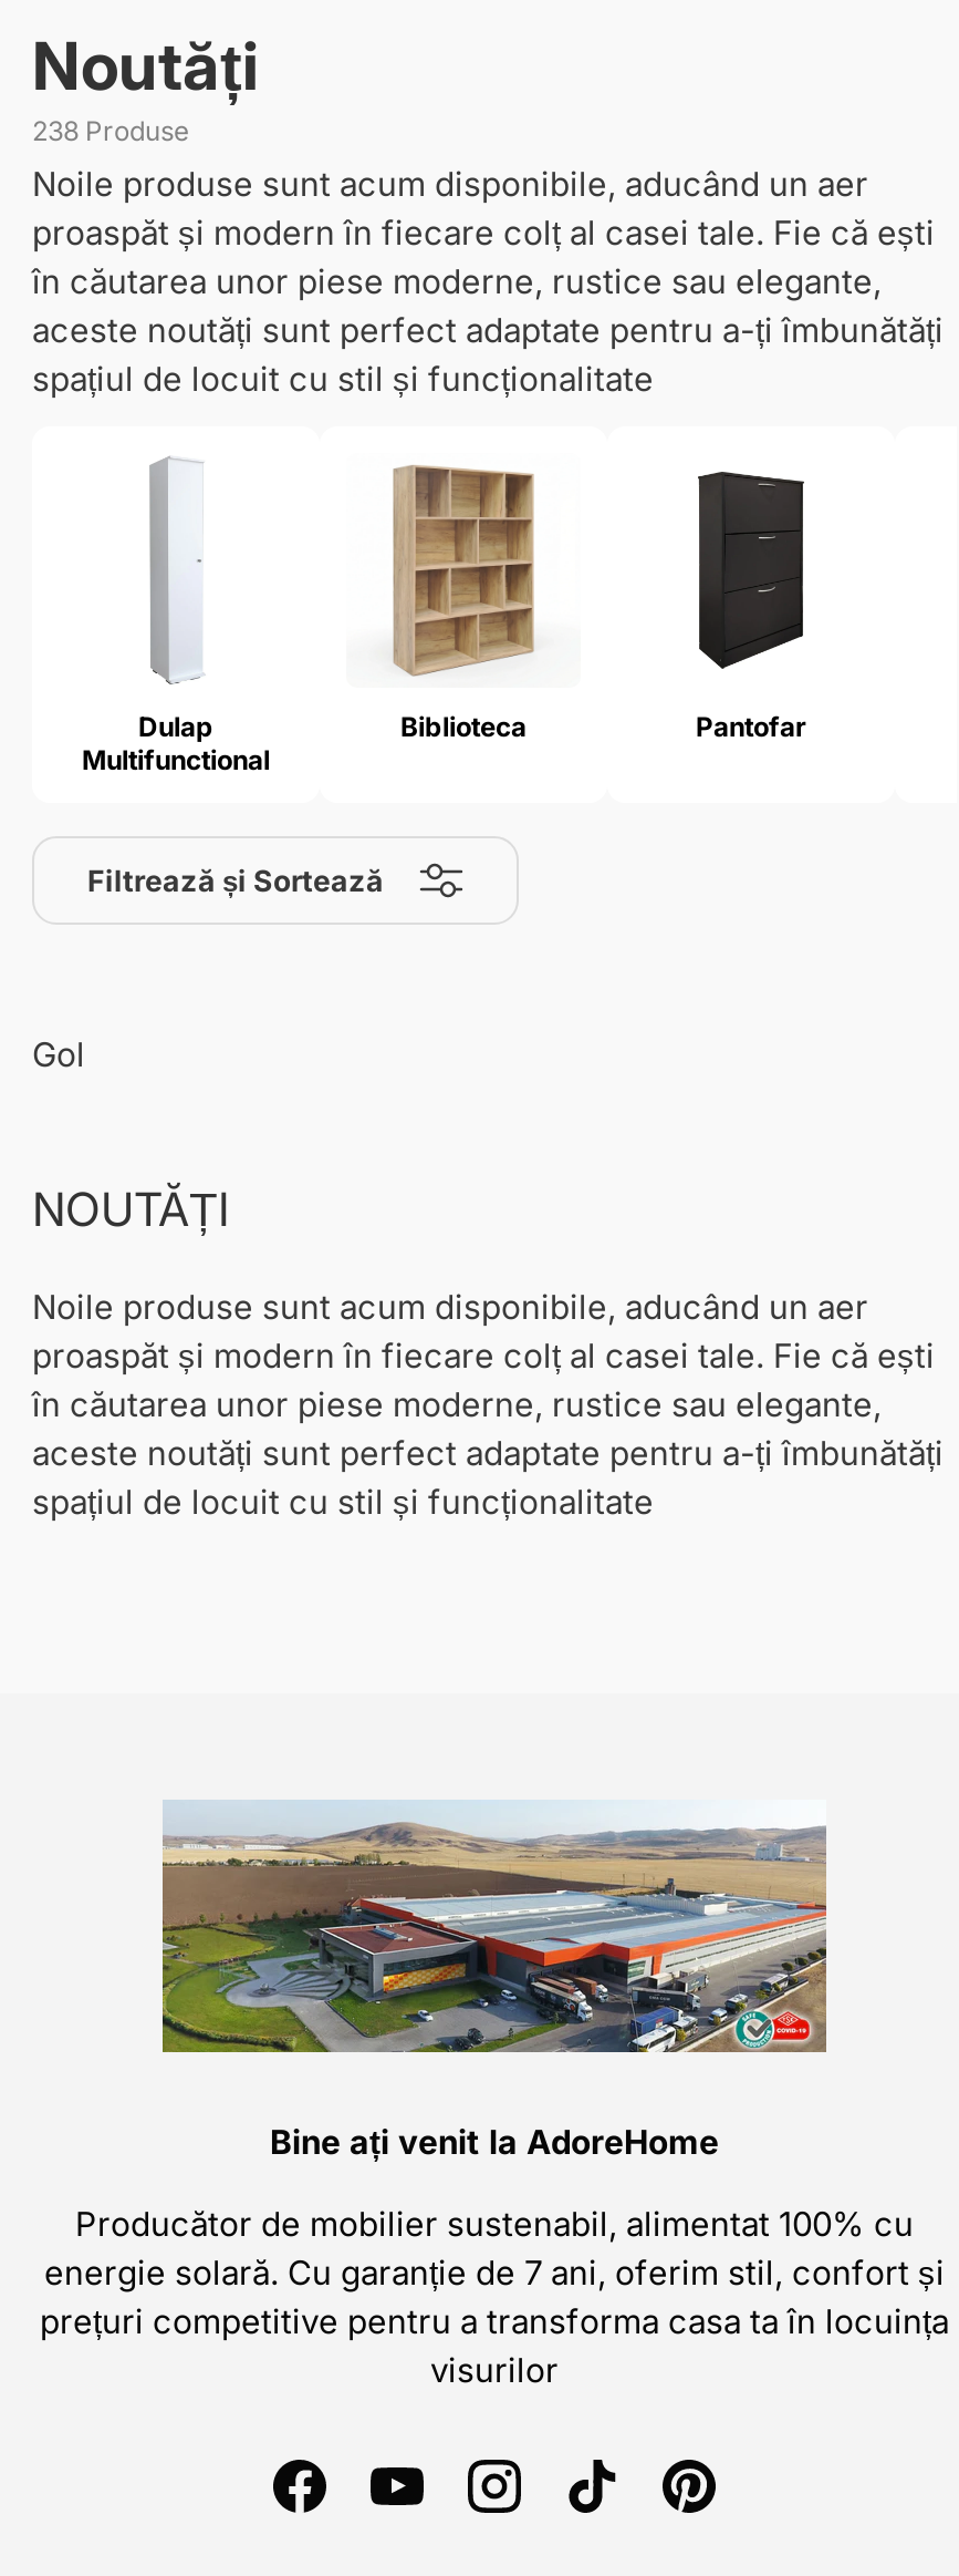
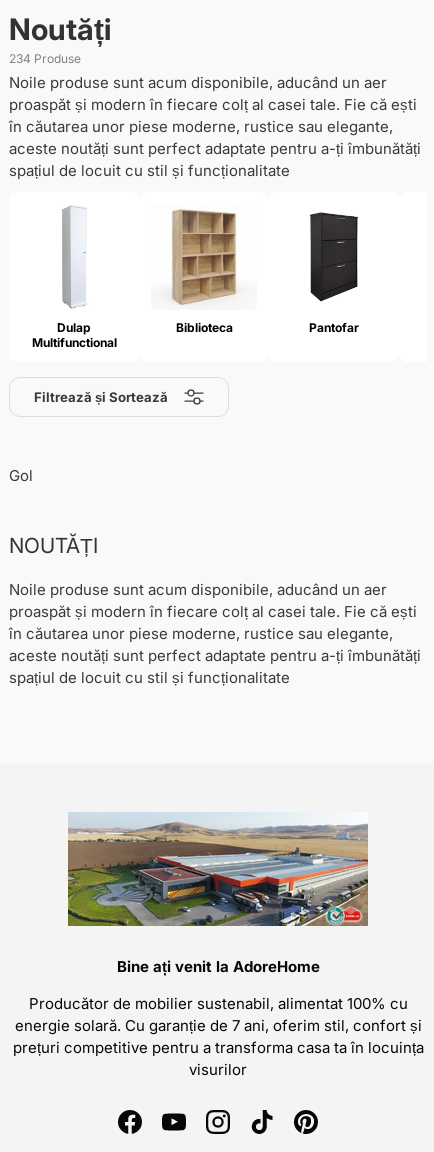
[32,114,189,147] 238 Produse -> [9,51,81,66] 234 Produse

